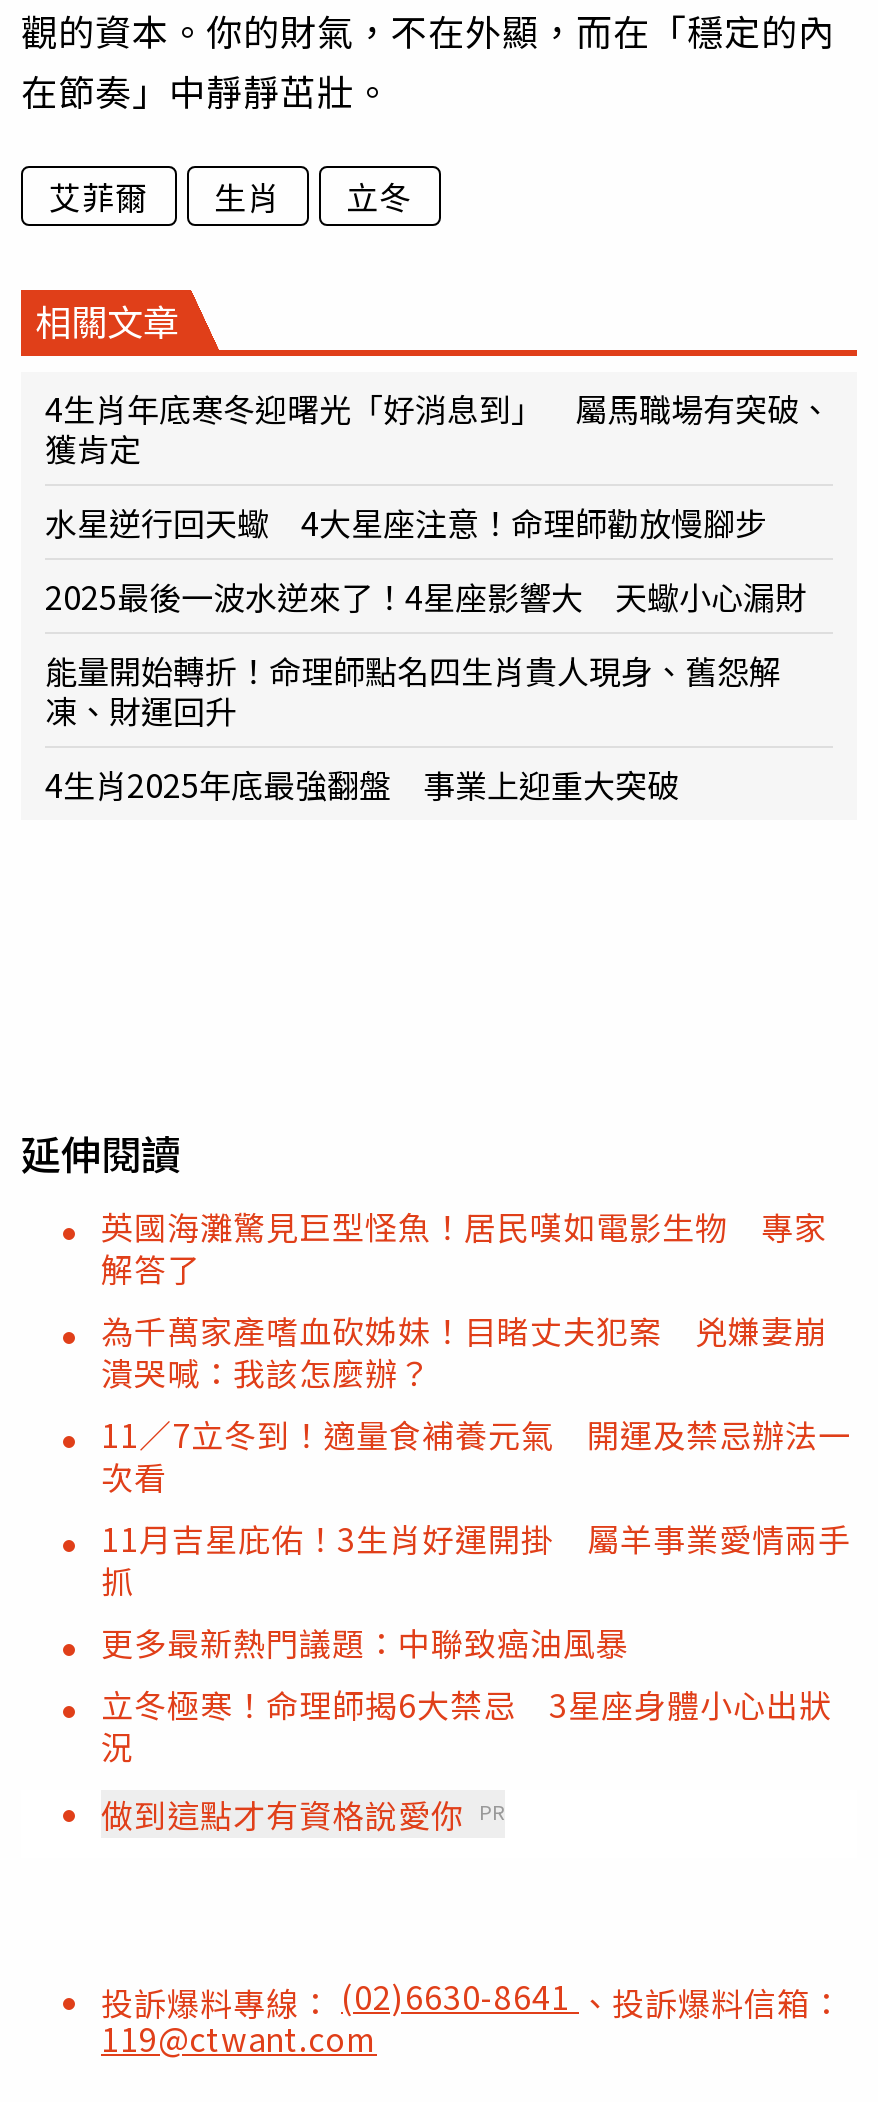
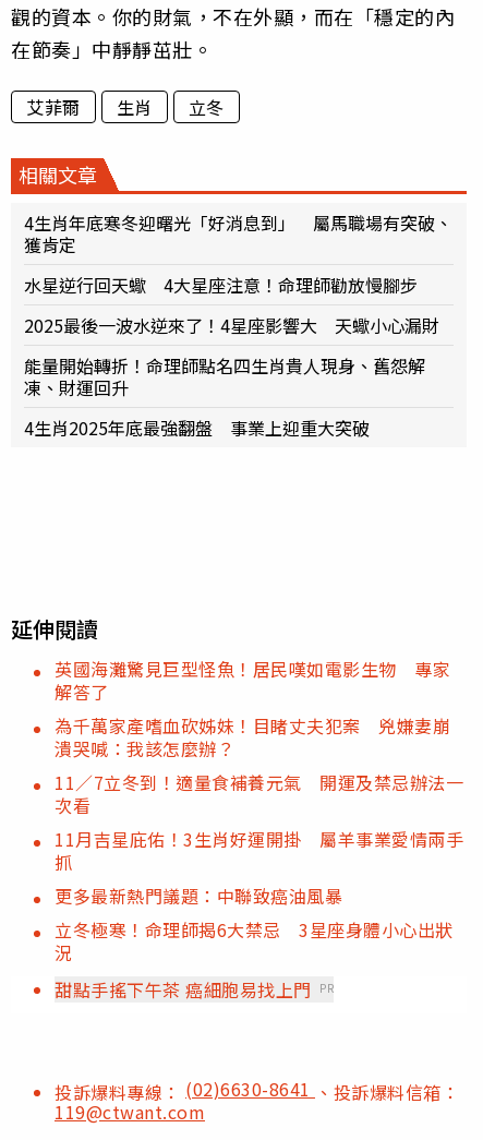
[101,1791,505,1839] 做到這點才有資格說愛你 PR -> [55,977,334,1003] 甜點手搖下午茶 癌細胞易找上門 PR

